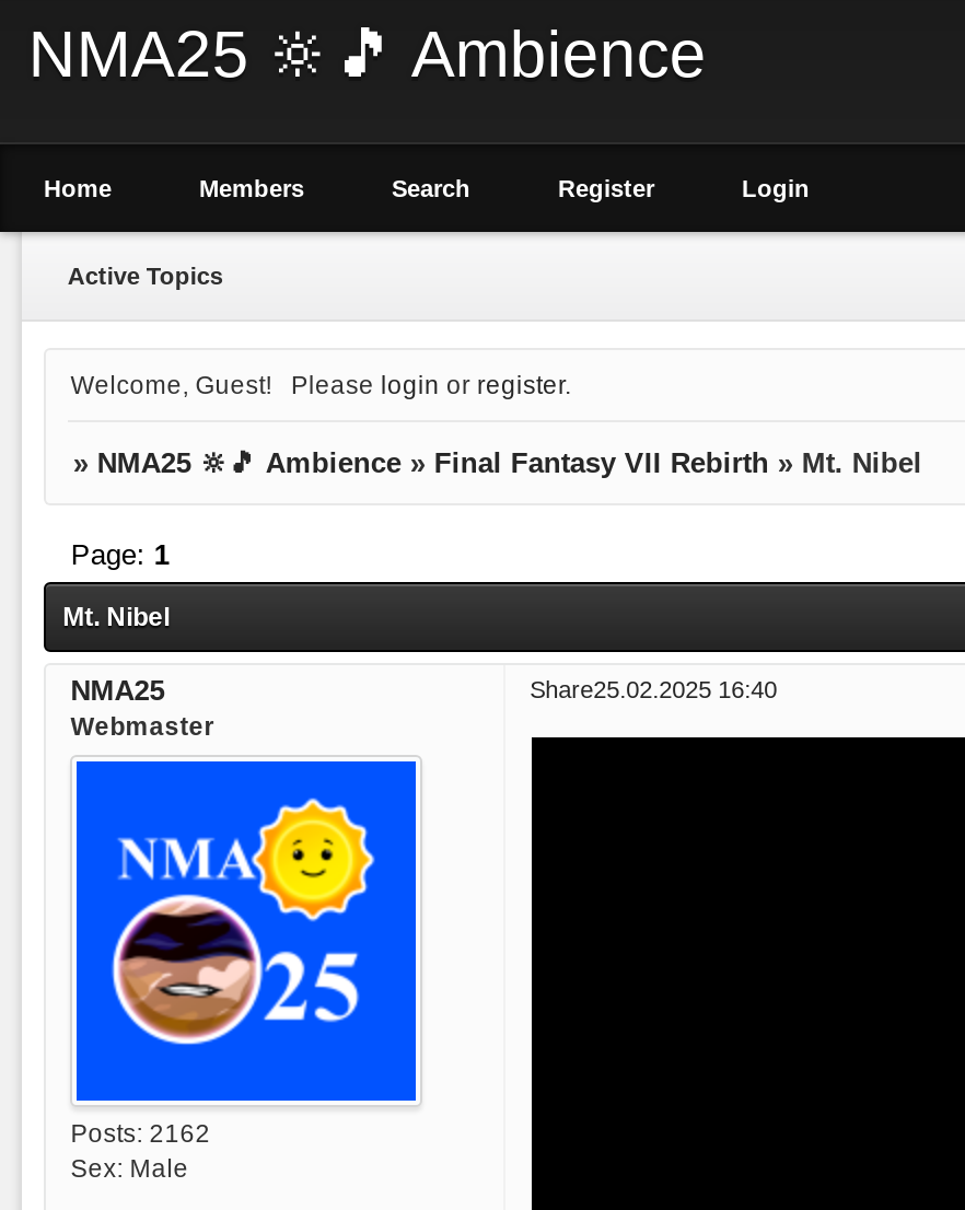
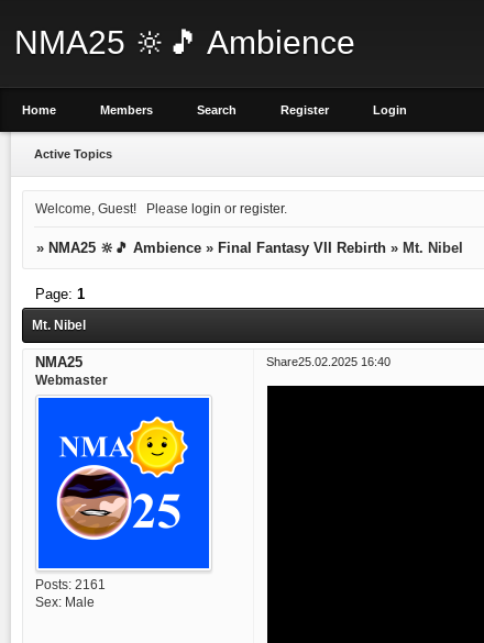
[70,1118,211,1146] Posts: 2162 -> [35,577,106,591] Posts: 2161

